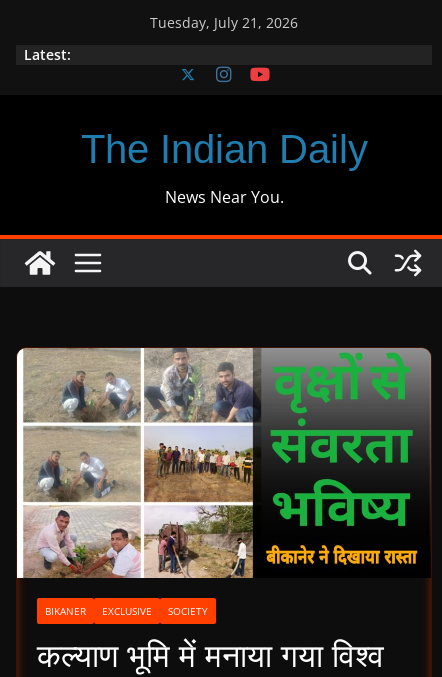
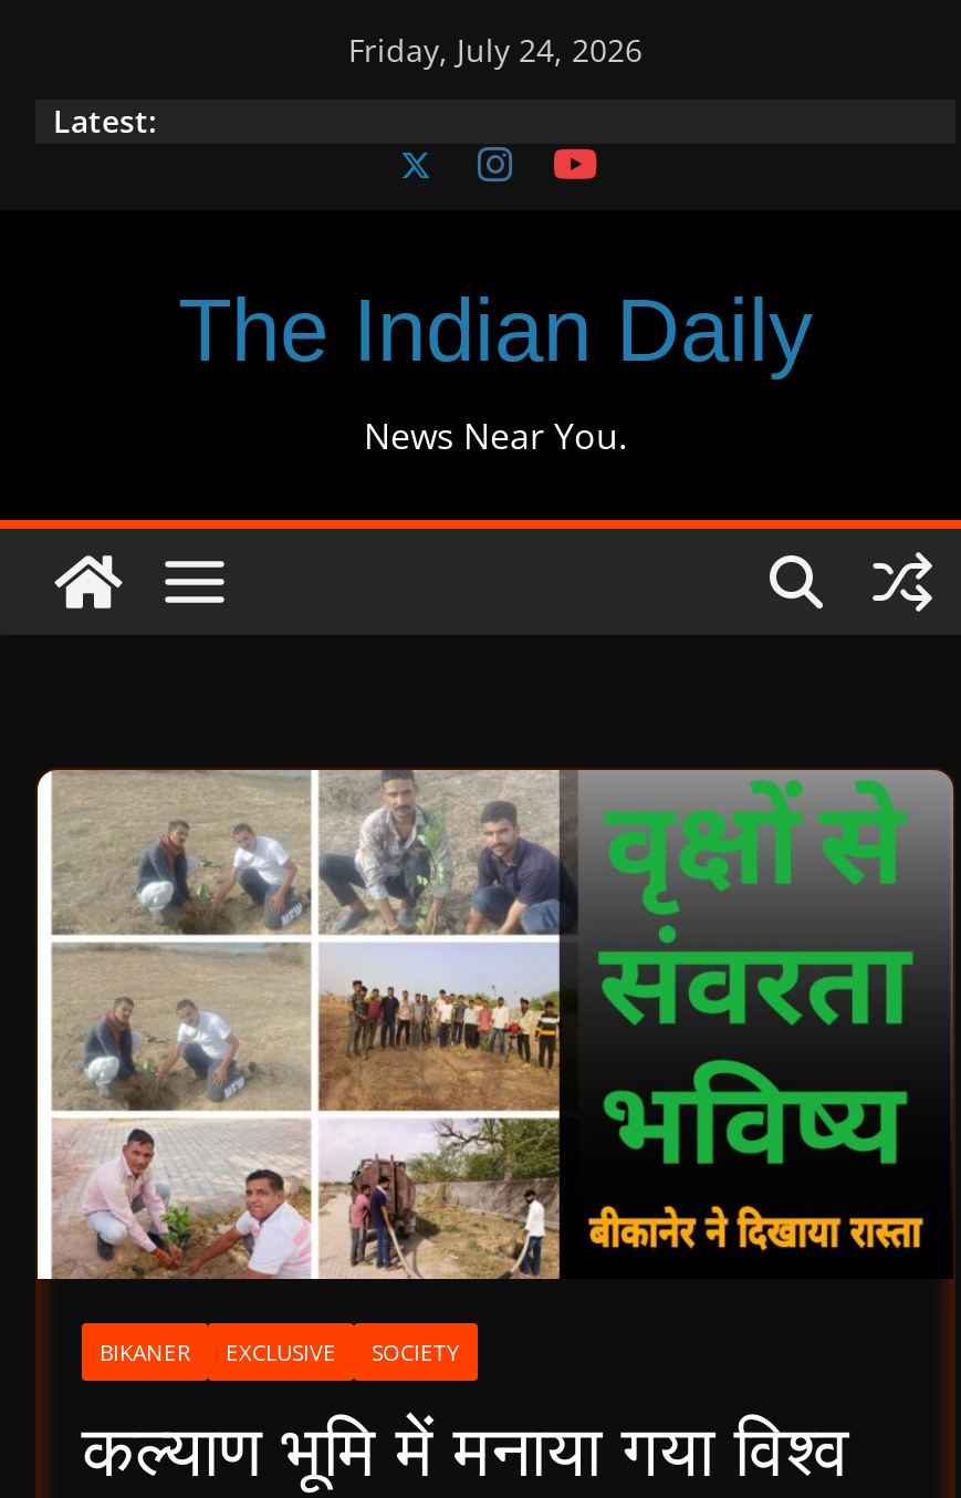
[150,13,298,32] Tuesday, July 21, 2026 -> [348,29,643,71] Friday, July 24, 2026

